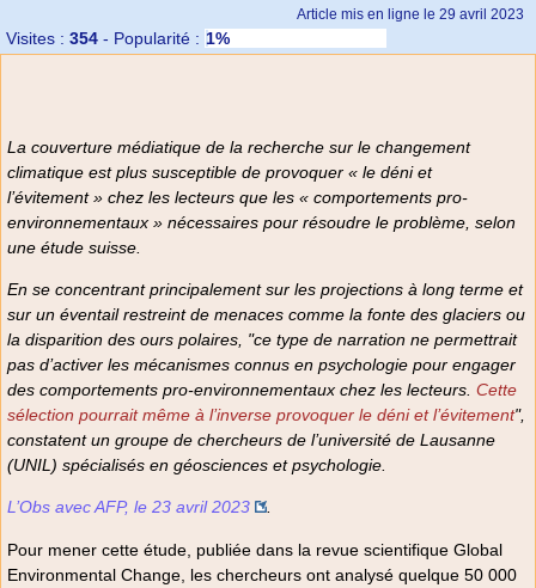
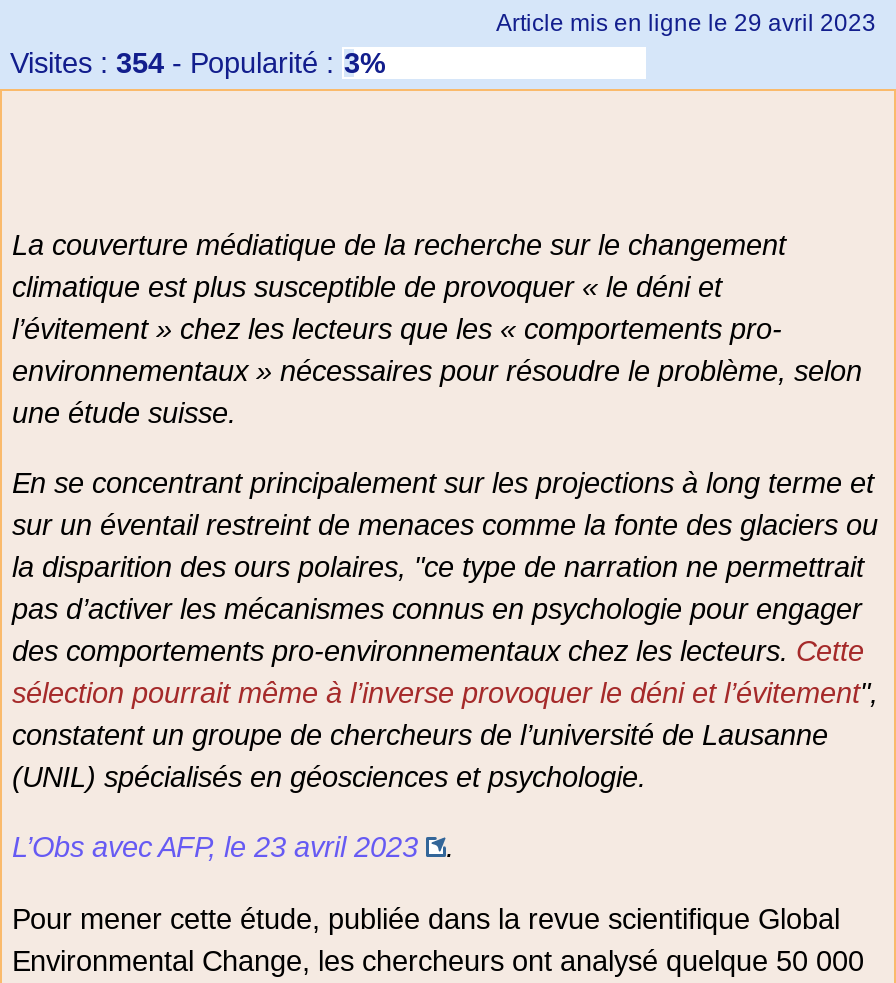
[6,29,230,48] Visites : 354 - Popularité : 1% -> [10,47,384,79] Visites : 354 - Popularité : 3%

